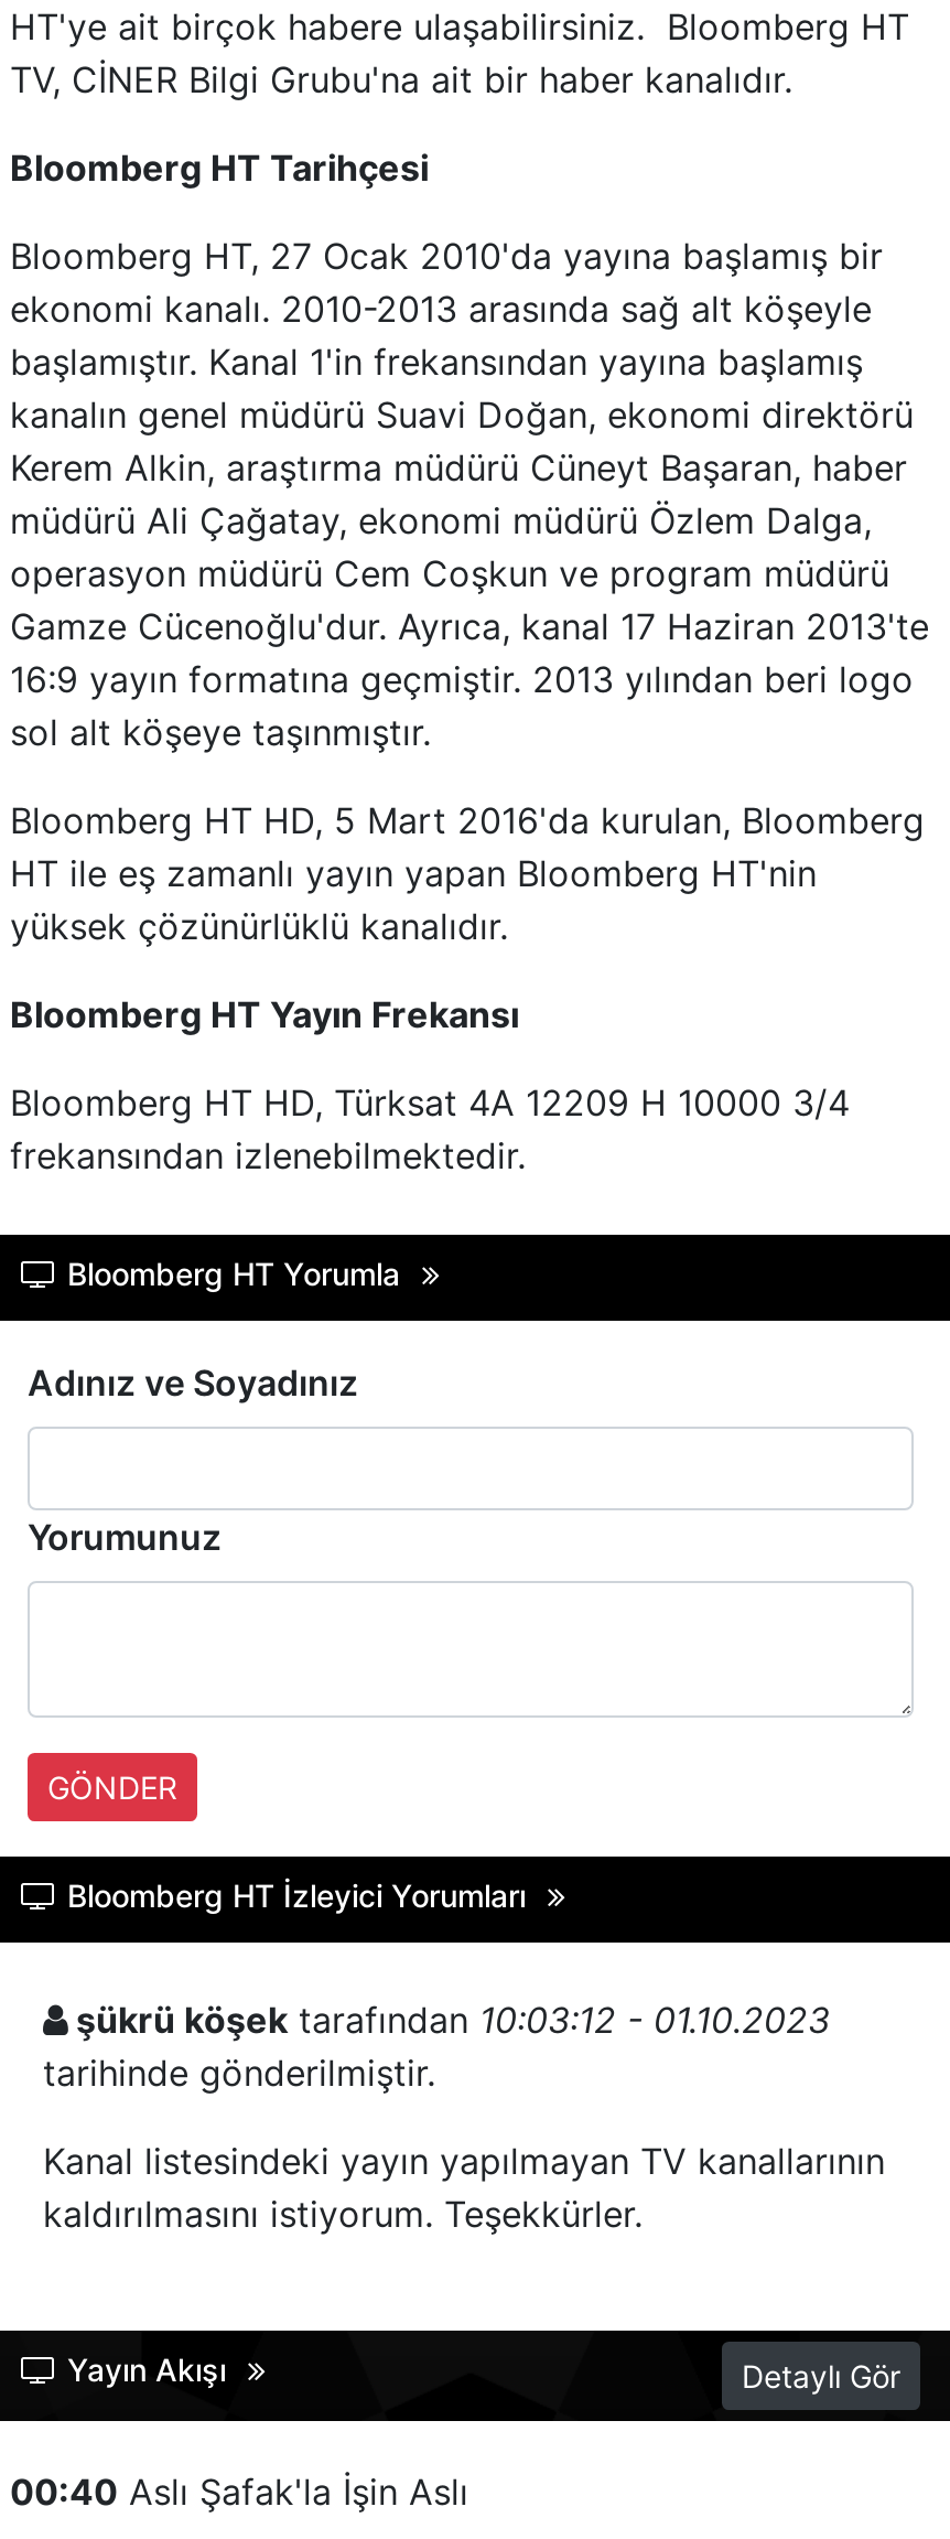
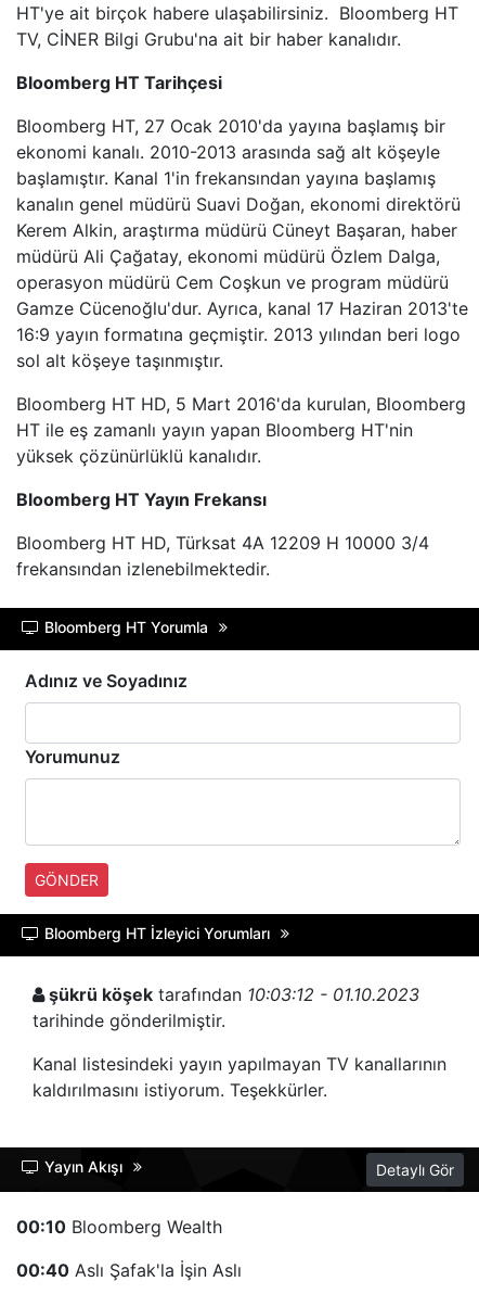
none -> [16,1216,222,1238] 00:10 Bloomberg Wealth

